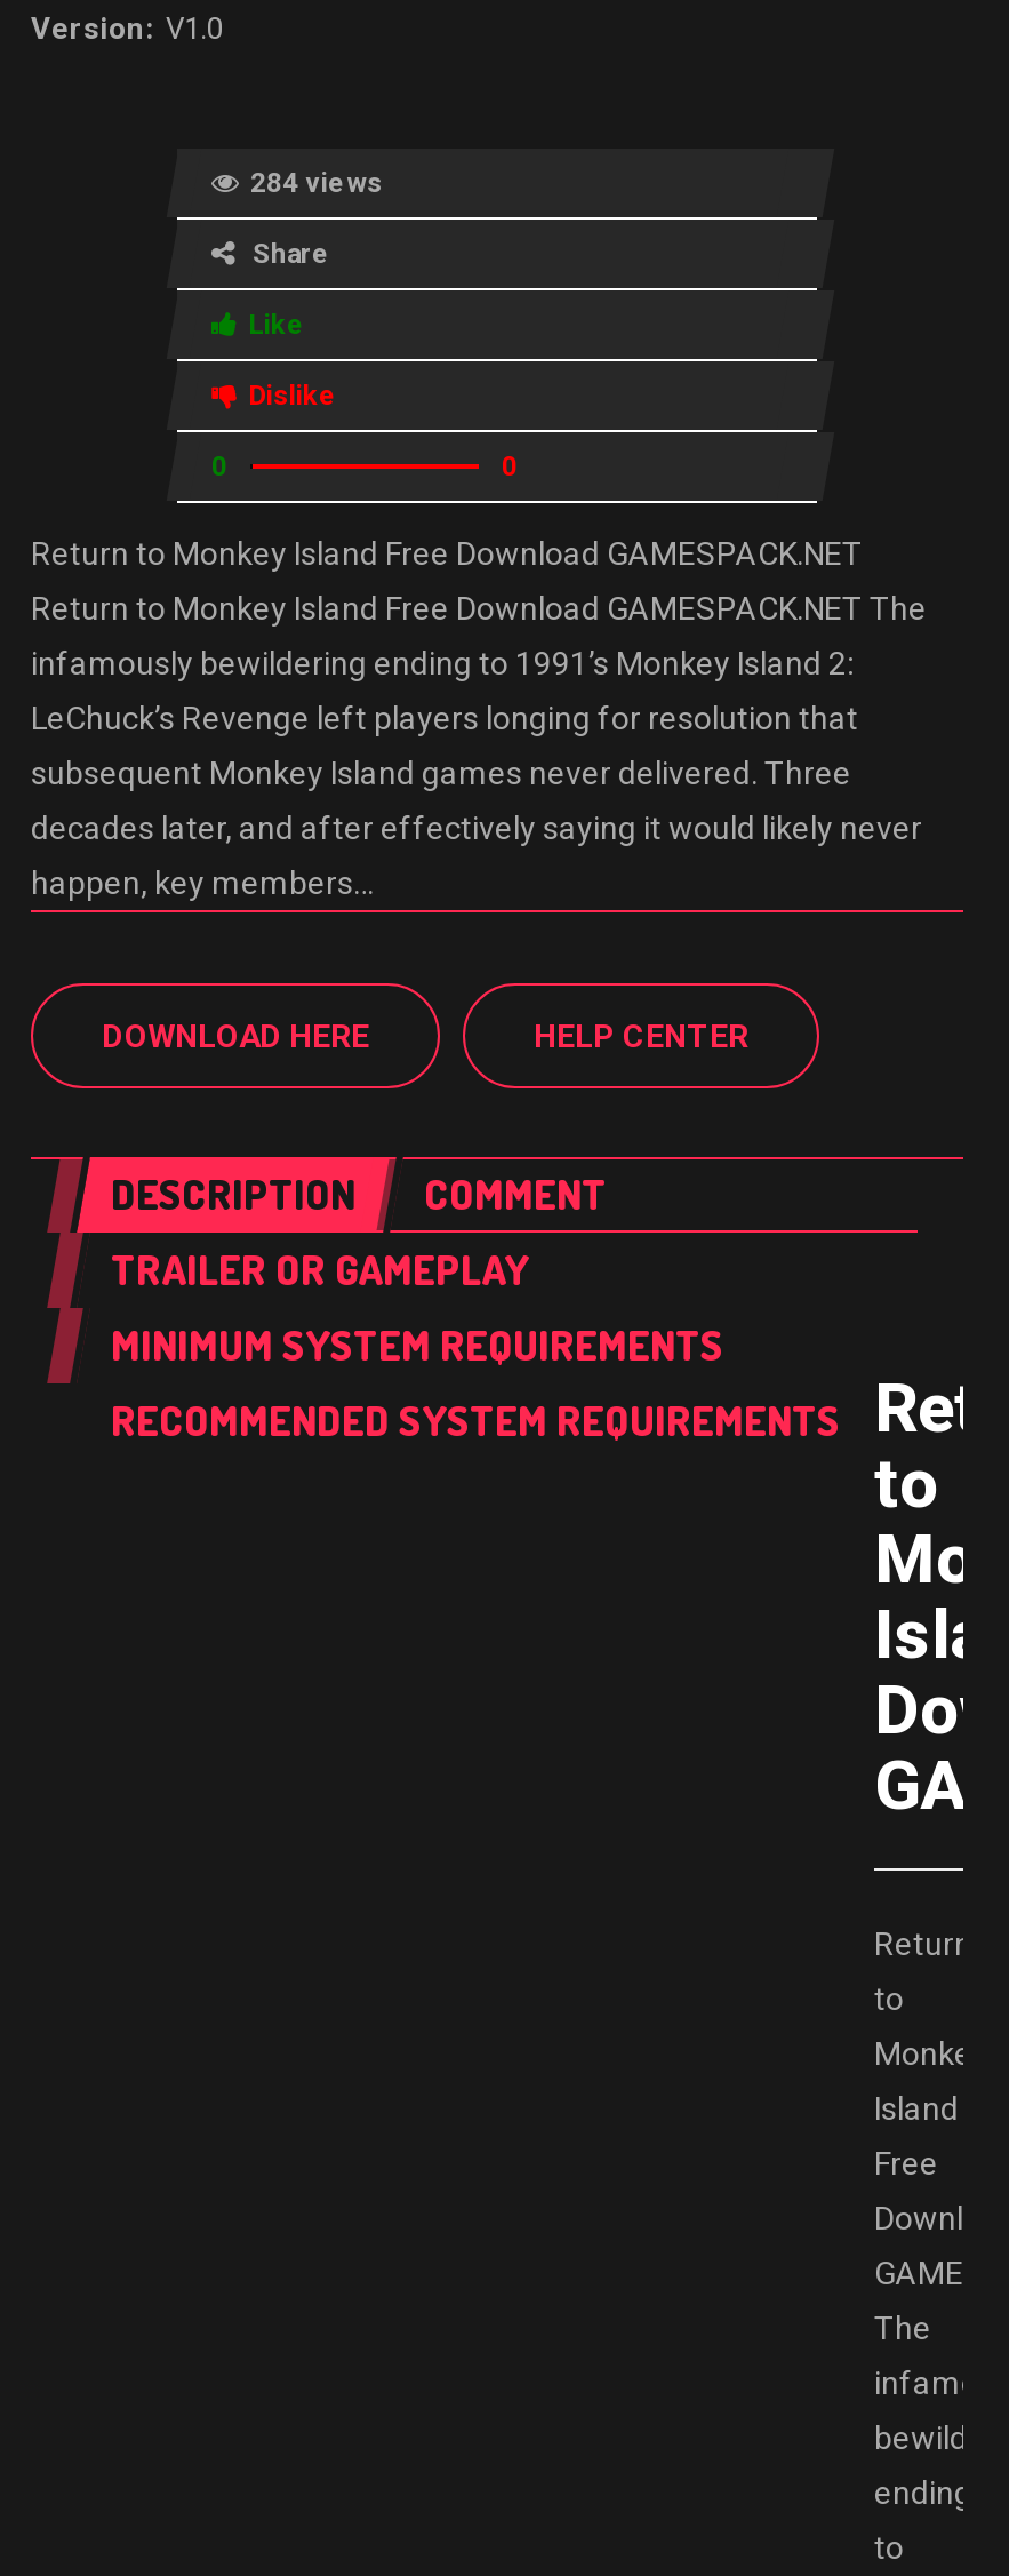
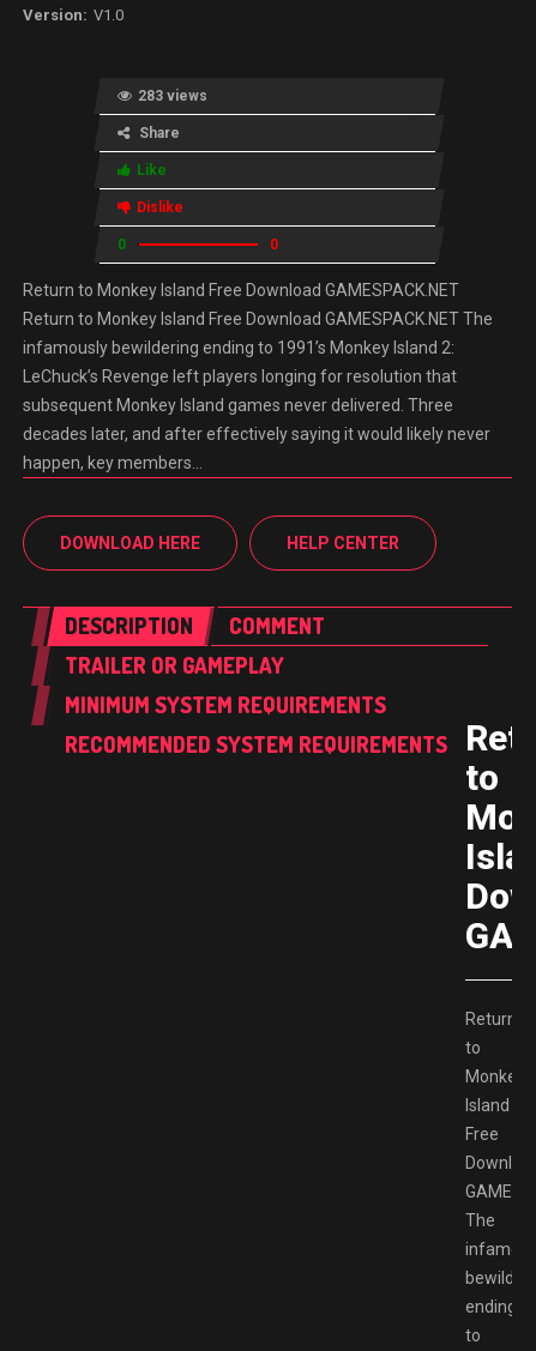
[250,167,383,199] 284 views -> [138,88,207,104] 283 views

